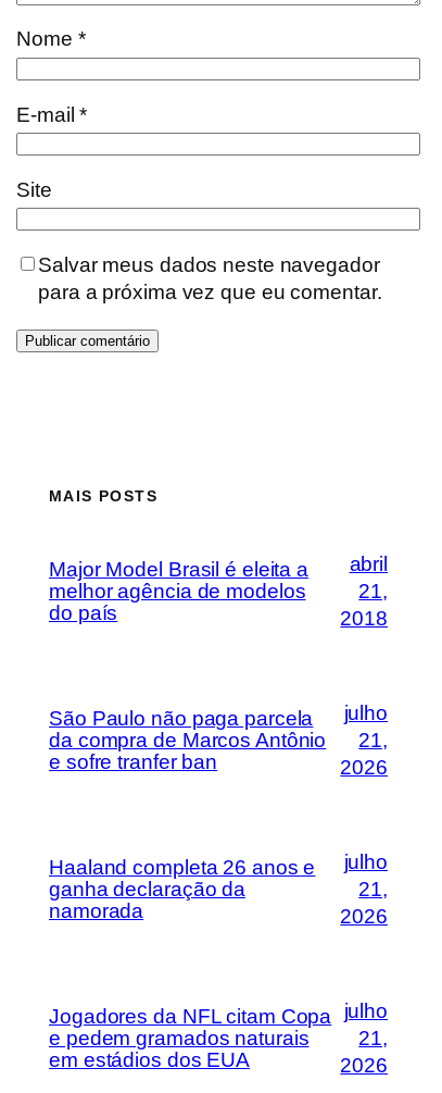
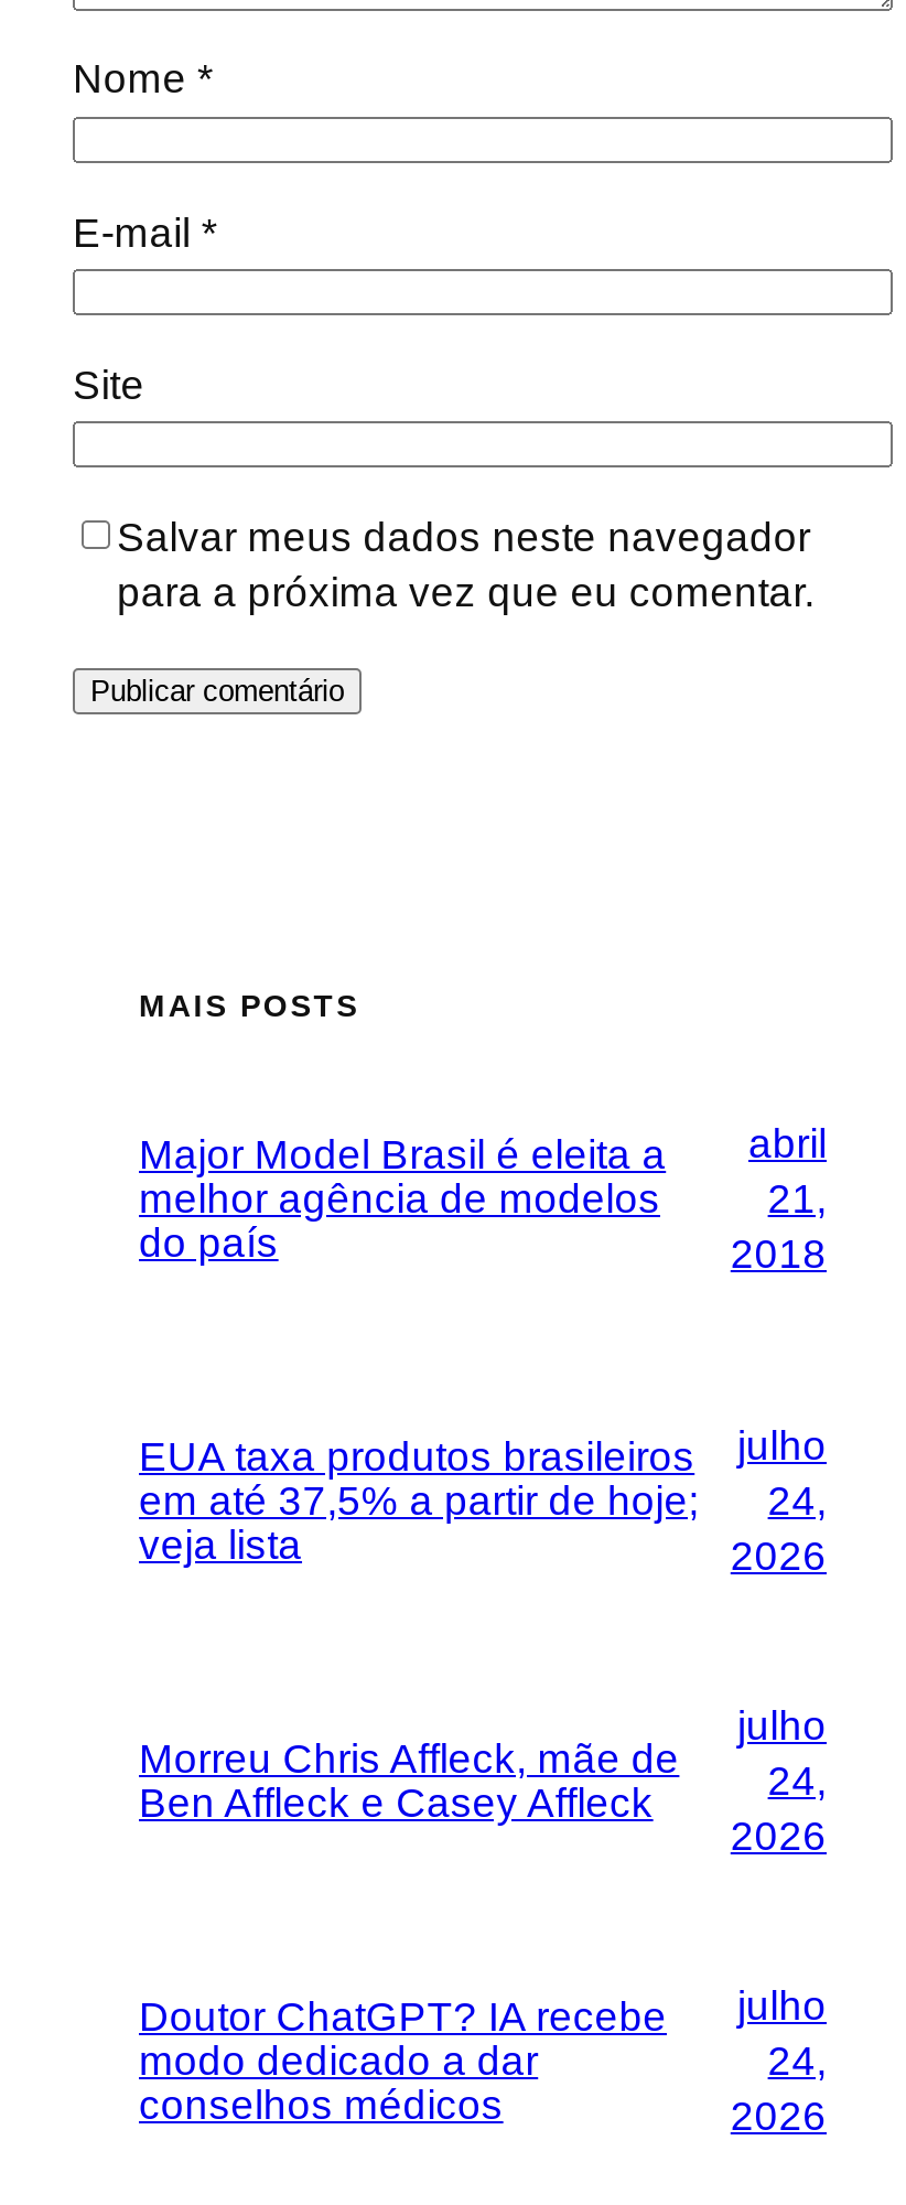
[49,707,326,773] São Paulo não paga parcela | da compra de Marcos Antônio | e sofre tranfer ban -> [139,1433,699,1567] EUA taxa produtos brasileiros | em até 37,5% a partir de hoje; | veja lista
[359,729,388,752] 21, -> [768,1478,827,1524] 24,
[49,856,315,922] Haaland completa 26 anos e | ganha declaração da | namorada -> [139,1735,679,1825] Morreu Chris Affleck, mãe de | Ben Affleck e Casey Affleck
[359,878,388,901] 21, -> [768,1758,827,1804] 24,
[49,1005,332,1071] Jogadores da NFL citam Copa | e pedem gramados naturais | em estádios dos EUA -> [139,1993,667,2127] Doutor ChatGPT? IA recebe | modo dedicado a dar | conselhos médicos
[359,1027,388,1050] 21, -> [768,2038,827,2084] 24,

